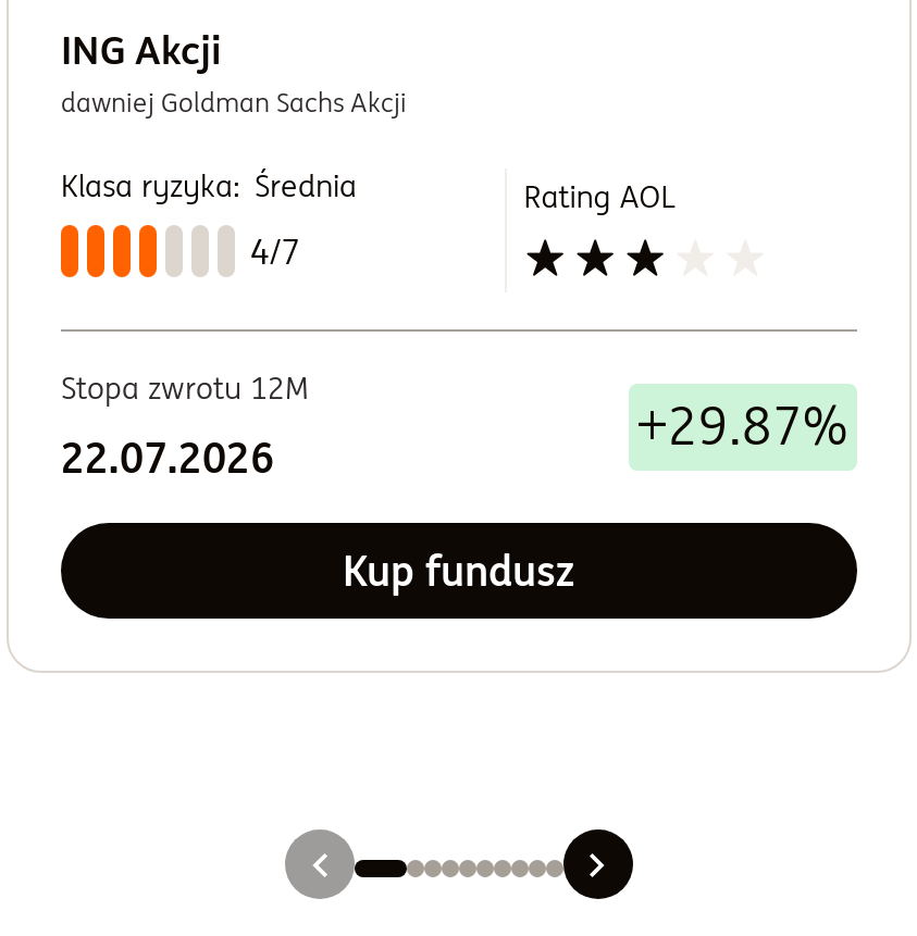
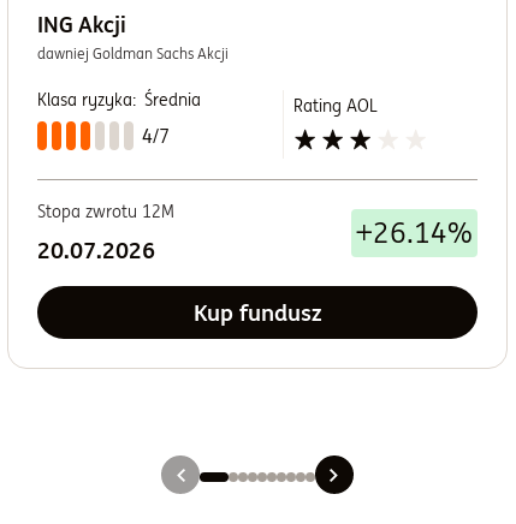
[637,392,848,460] +29.87% -> [356,214,473,251] +26.14%
[61,432,274,484] 22.07.2026 -> [37,236,155,264] 20.07.2026

